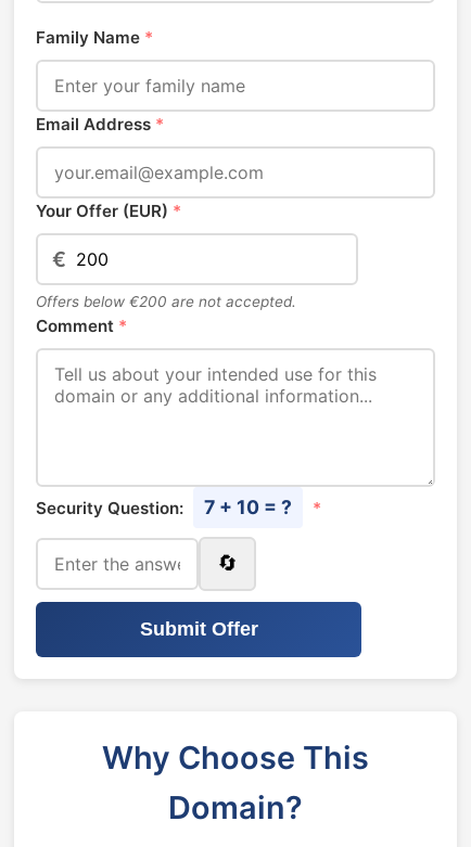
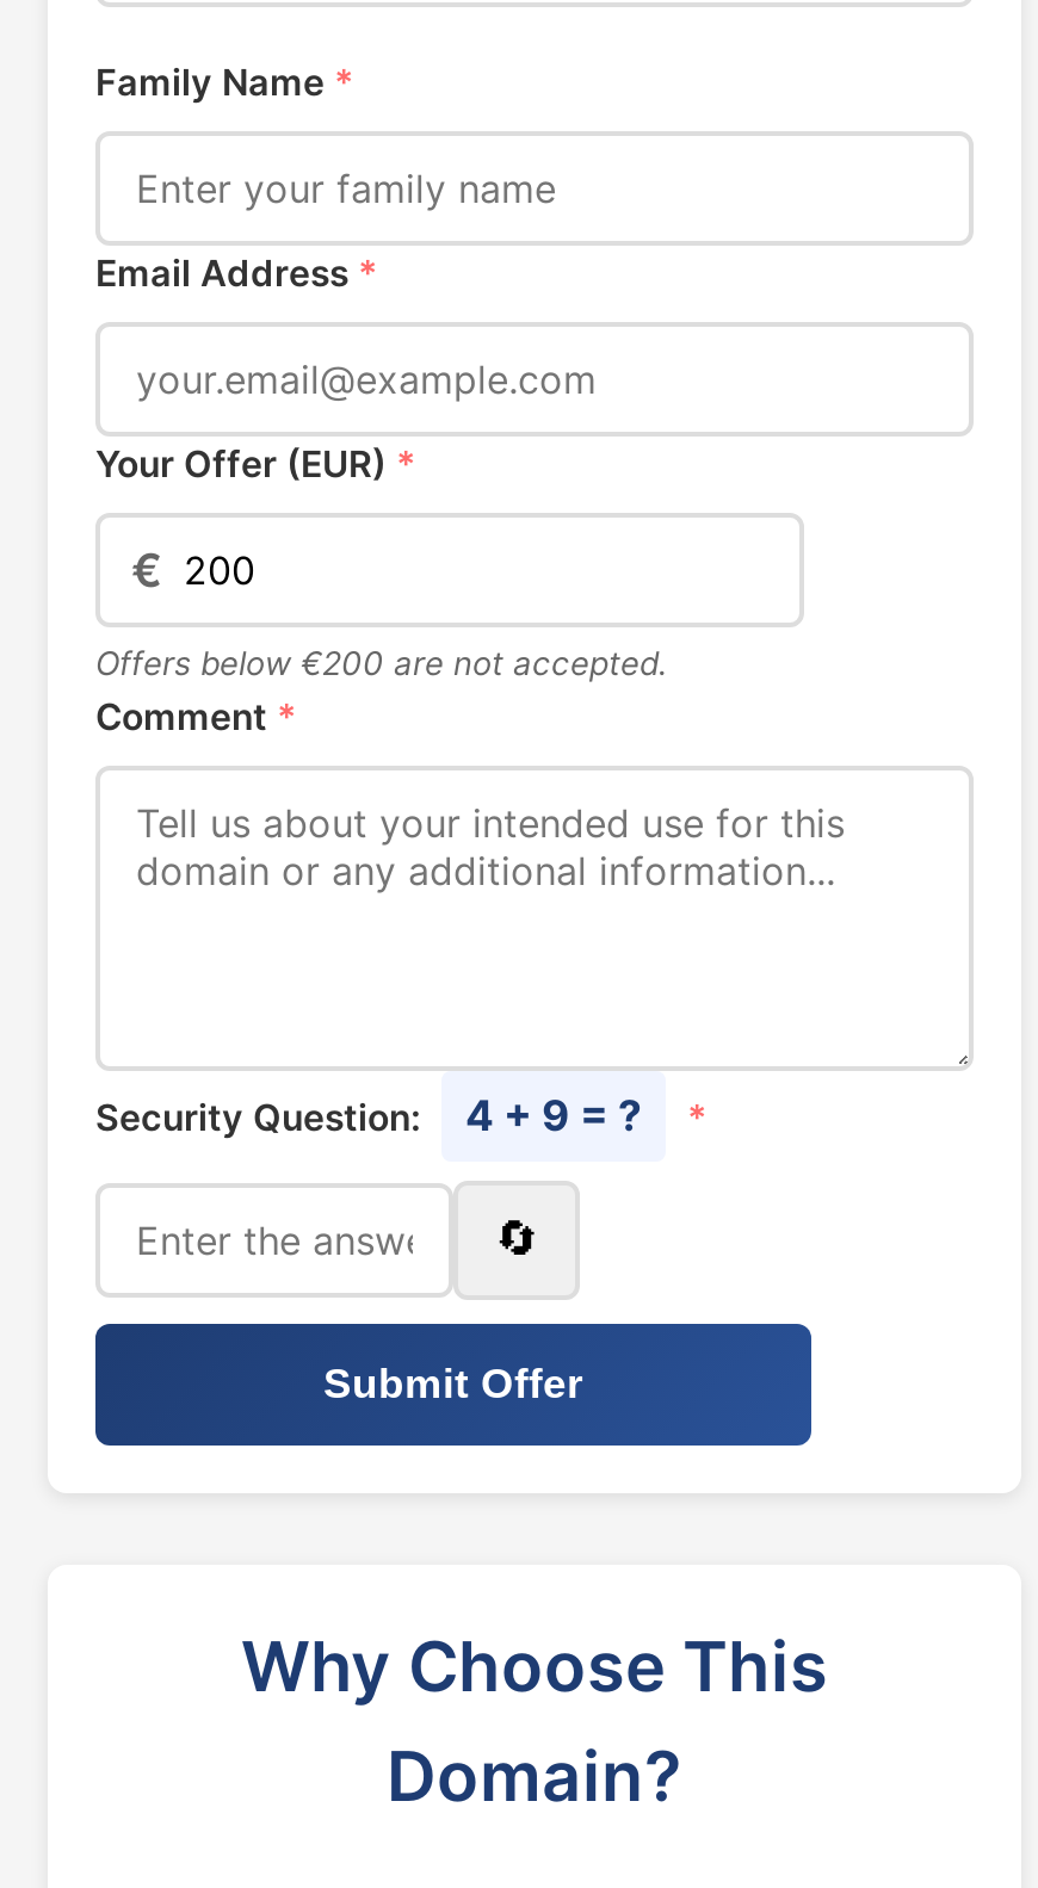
[204,496,292,518] 7 + 10 = ? -> [465,1090,642,1140] 4 + 9 = ?

